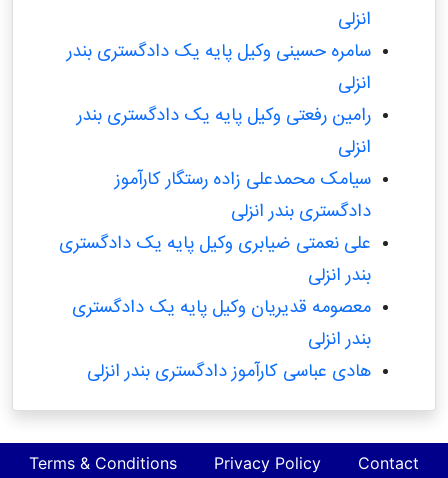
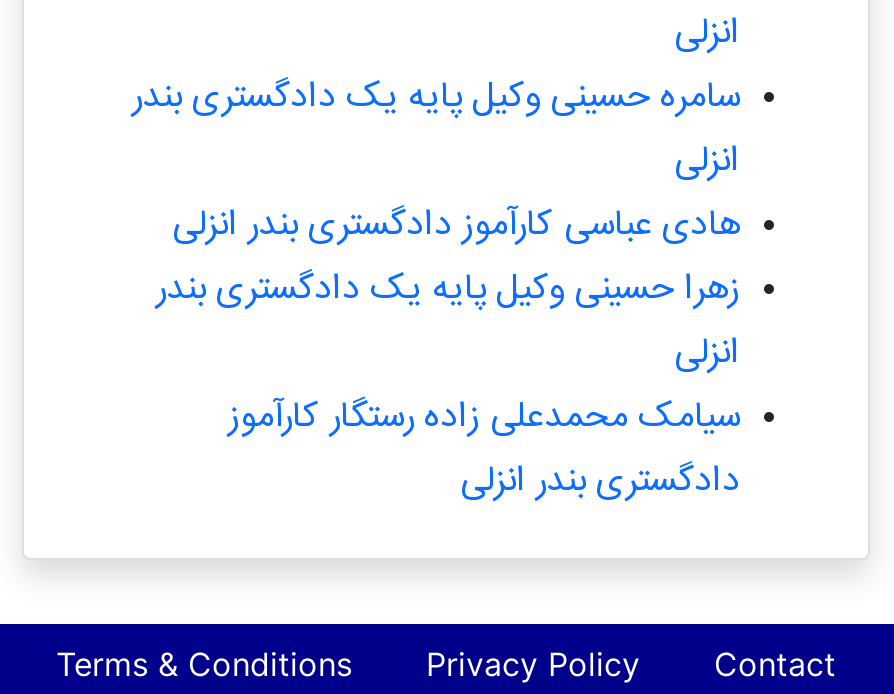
[77,104,371,124] رامین رفعتی وکیل پایه یک دادگستری بندر -> [156,266,740,306] زهرا حسینی وکیل پایه یک دادگستری بندر
moved [115,136,371,220] -> [228,330,740,498]: انزلی | سیامک محمدعلی زاده رستگار کارآموز | دادگستری بندر انزلی
[59,232,371,348] علی نعمتی ضیابری وکیل پایه یک دادگستری | بندر انزلی | معصومه قدیریان وکیل پایه یک دادگستری | بندر انزلی -> none
moved [87,360,371,380] -> [172,202,740,242]: هادی عباسی کارآموز دادگستری بندر انزلی

